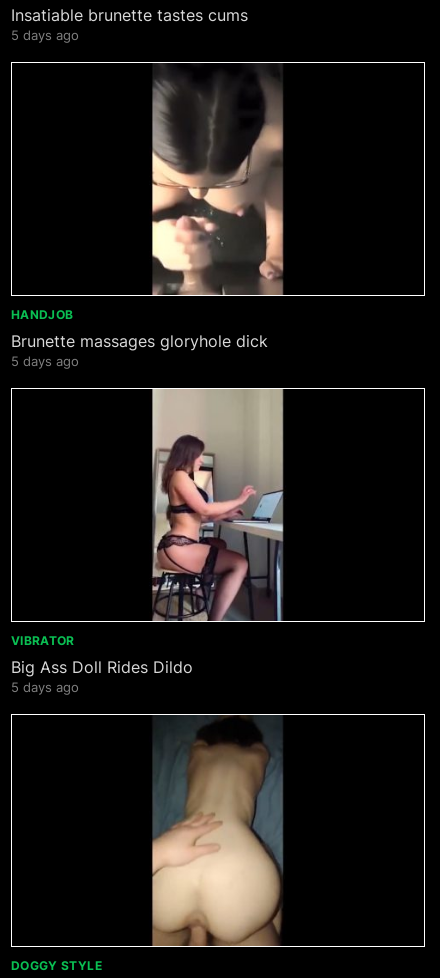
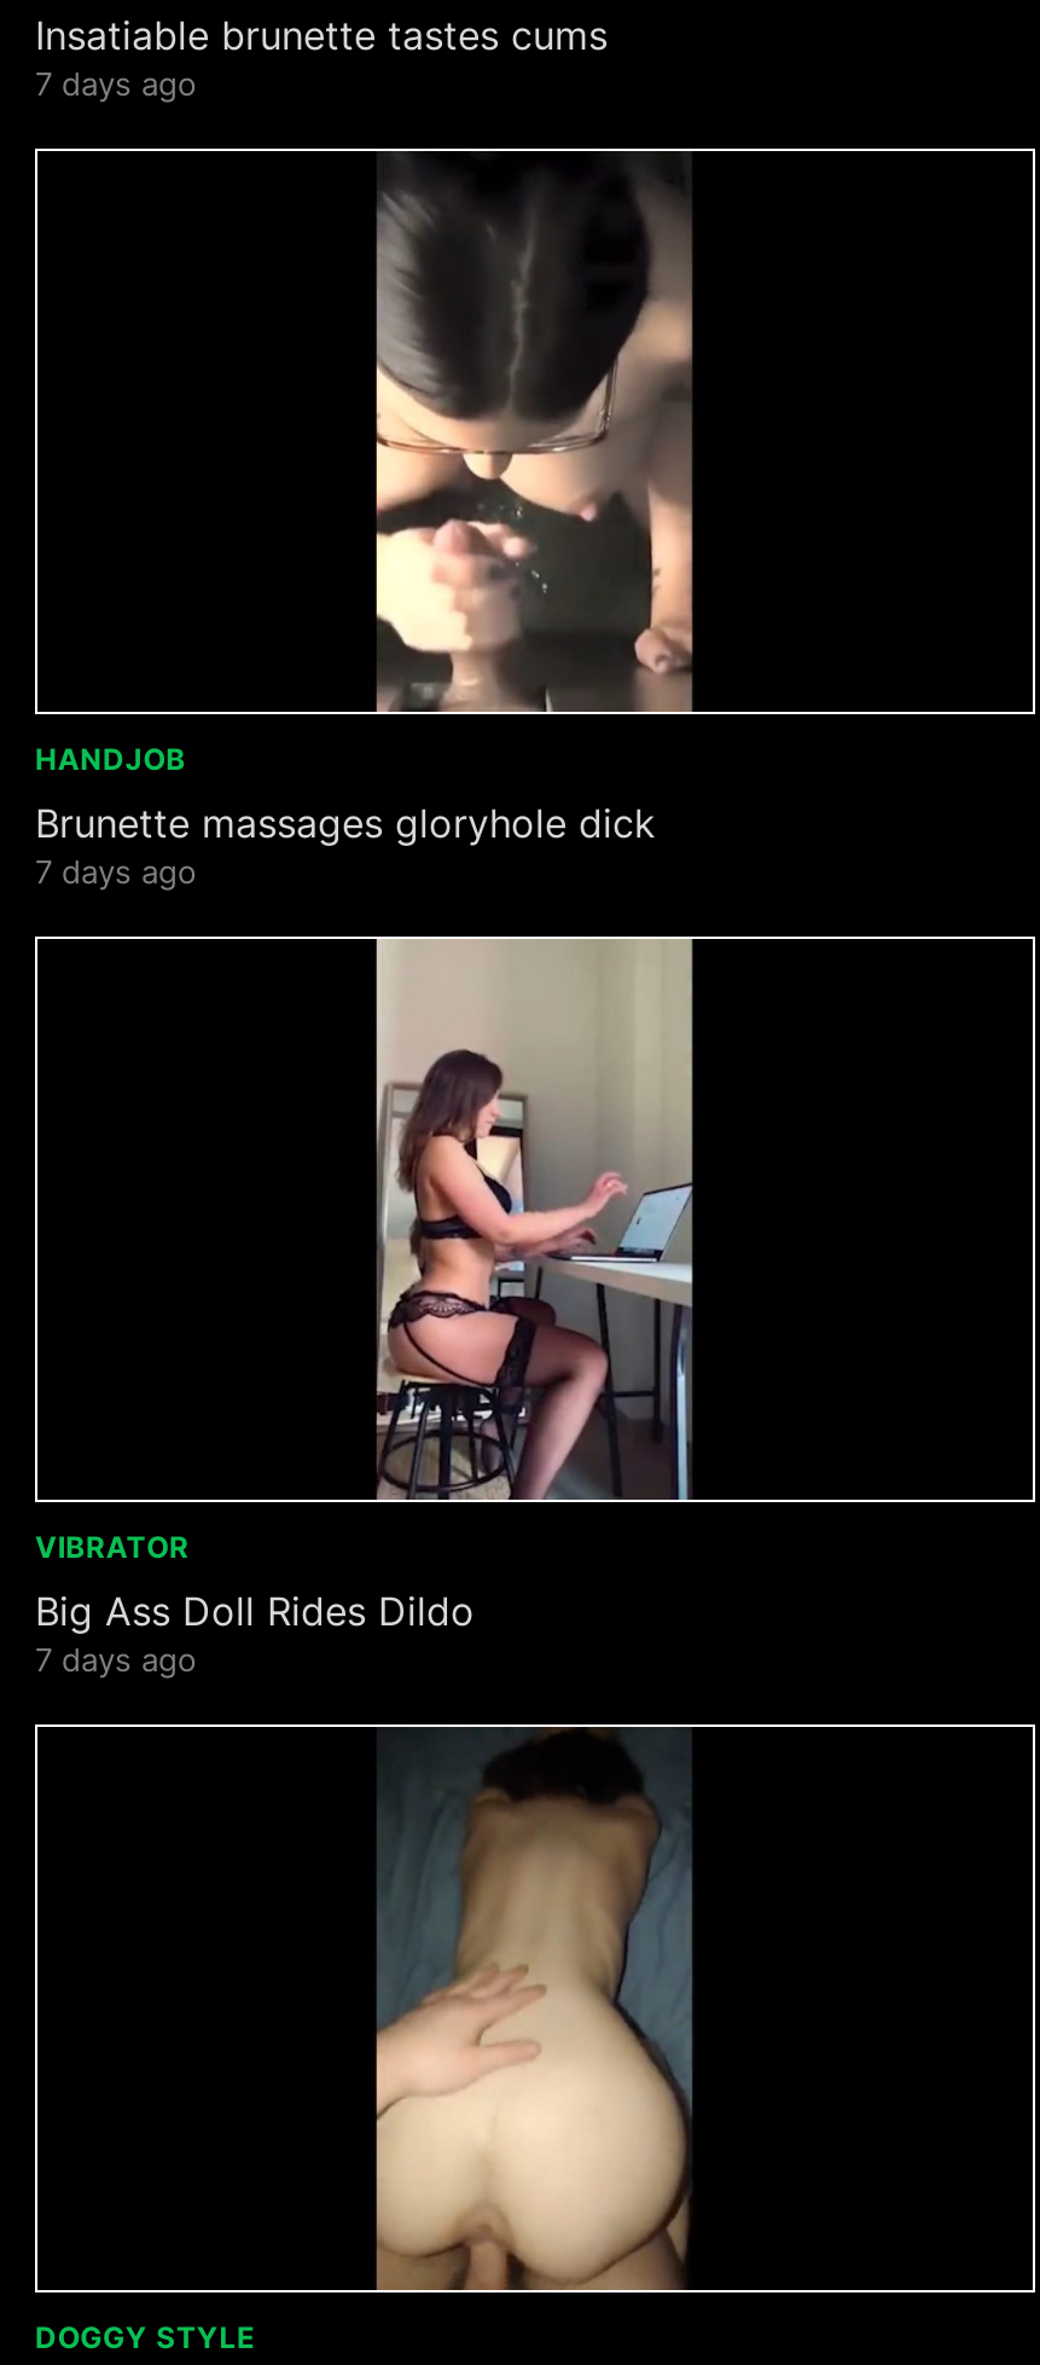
[11,27,79,43] 5 days ago -> [35,64,197,103] 7 days ago
[11,353,79,369] 5 days ago -> [35,852,197,891] 7 days ago
[11,679,79,695] 5 days ago -> [35,1641,197,1680] 7 days ago

